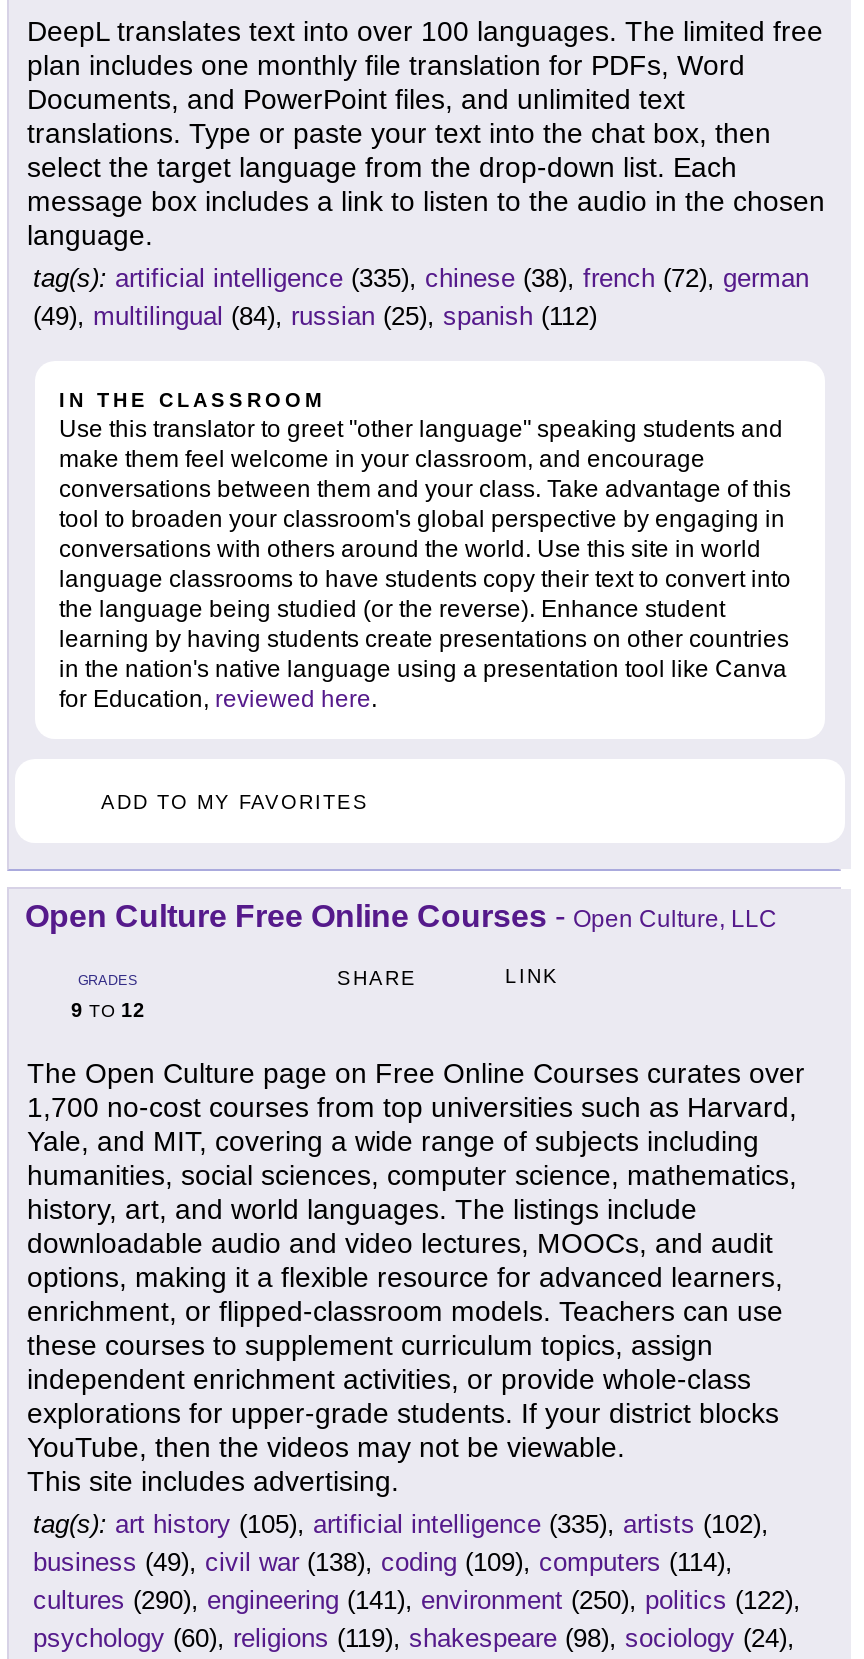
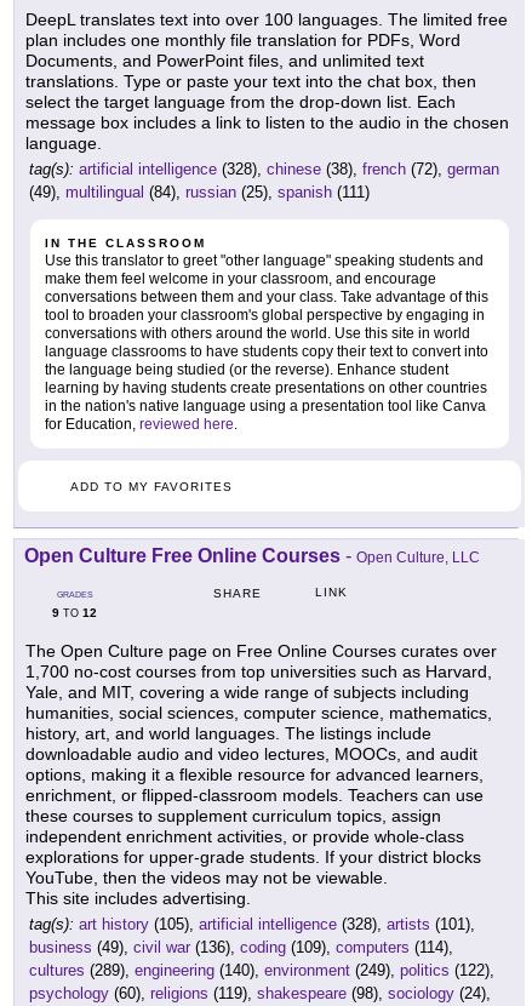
[33,264,809,294] tag(s): artificial intelligence (335), chinese (38), french (72), german -> [29,160,499,179] tag(s): artificial intelligence (328), chinese (38), french (72), german
[33,302,597,332] (49), multilingual (84), russian (25), spanish (112) -> [29,183,370,202] (49), multilingual (84), russian (25), spanish (111)
[33,1510,769,1540] tag(s): art history (105), artificial intelligence (335), artists (102), -> [29,915,475,934] tag(s): art history (105), artificial intelligence (328), artists (101),
[33,1548,733,1578] business (49), civil war (138), coding (109), computers (114), -> [29,938,453,957] business (49), civil war (136), coding (109), computers (114),
[33,1586,801,1616] cultures (290), engineering (141), environment (250), politics (122), -> [29,962,494,980] cultures (289), engineering (140), environment (249), politics (122),

